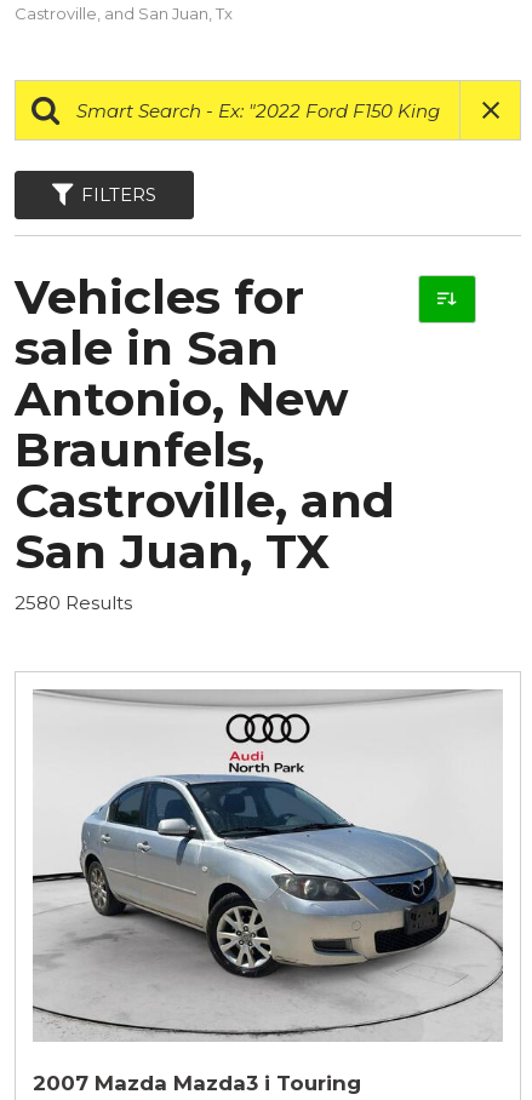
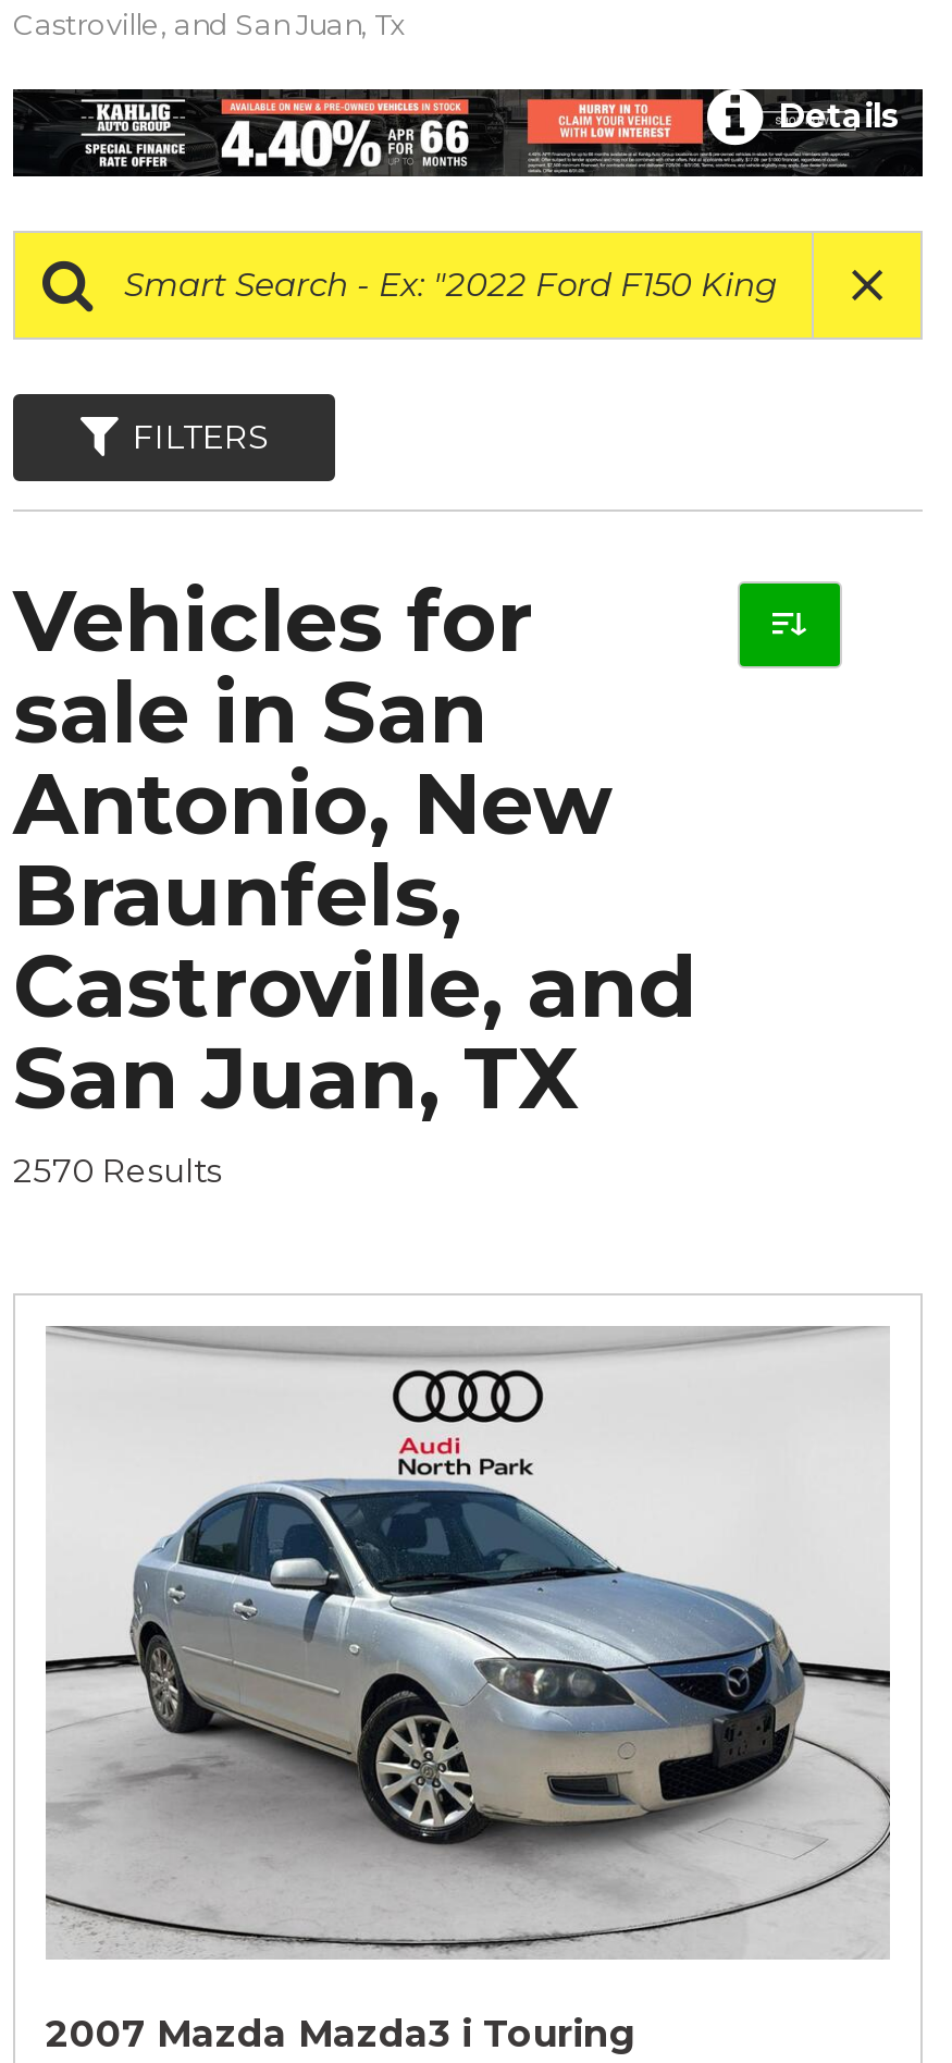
none -> [770,95,901,137] Details
[15,591,132,614] 2580 Results -> [13,1149,222,1190] 2570 Results

